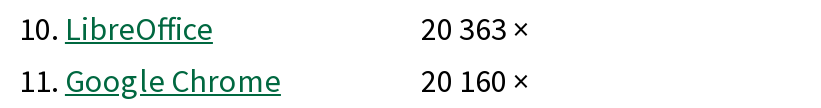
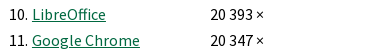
[421,8,529,48] 20 363 × -> [210,4,264,24] 20 393 ×
[421,60,529,100] 20 160 × -> [210,30,264,50] 20 347 ×

